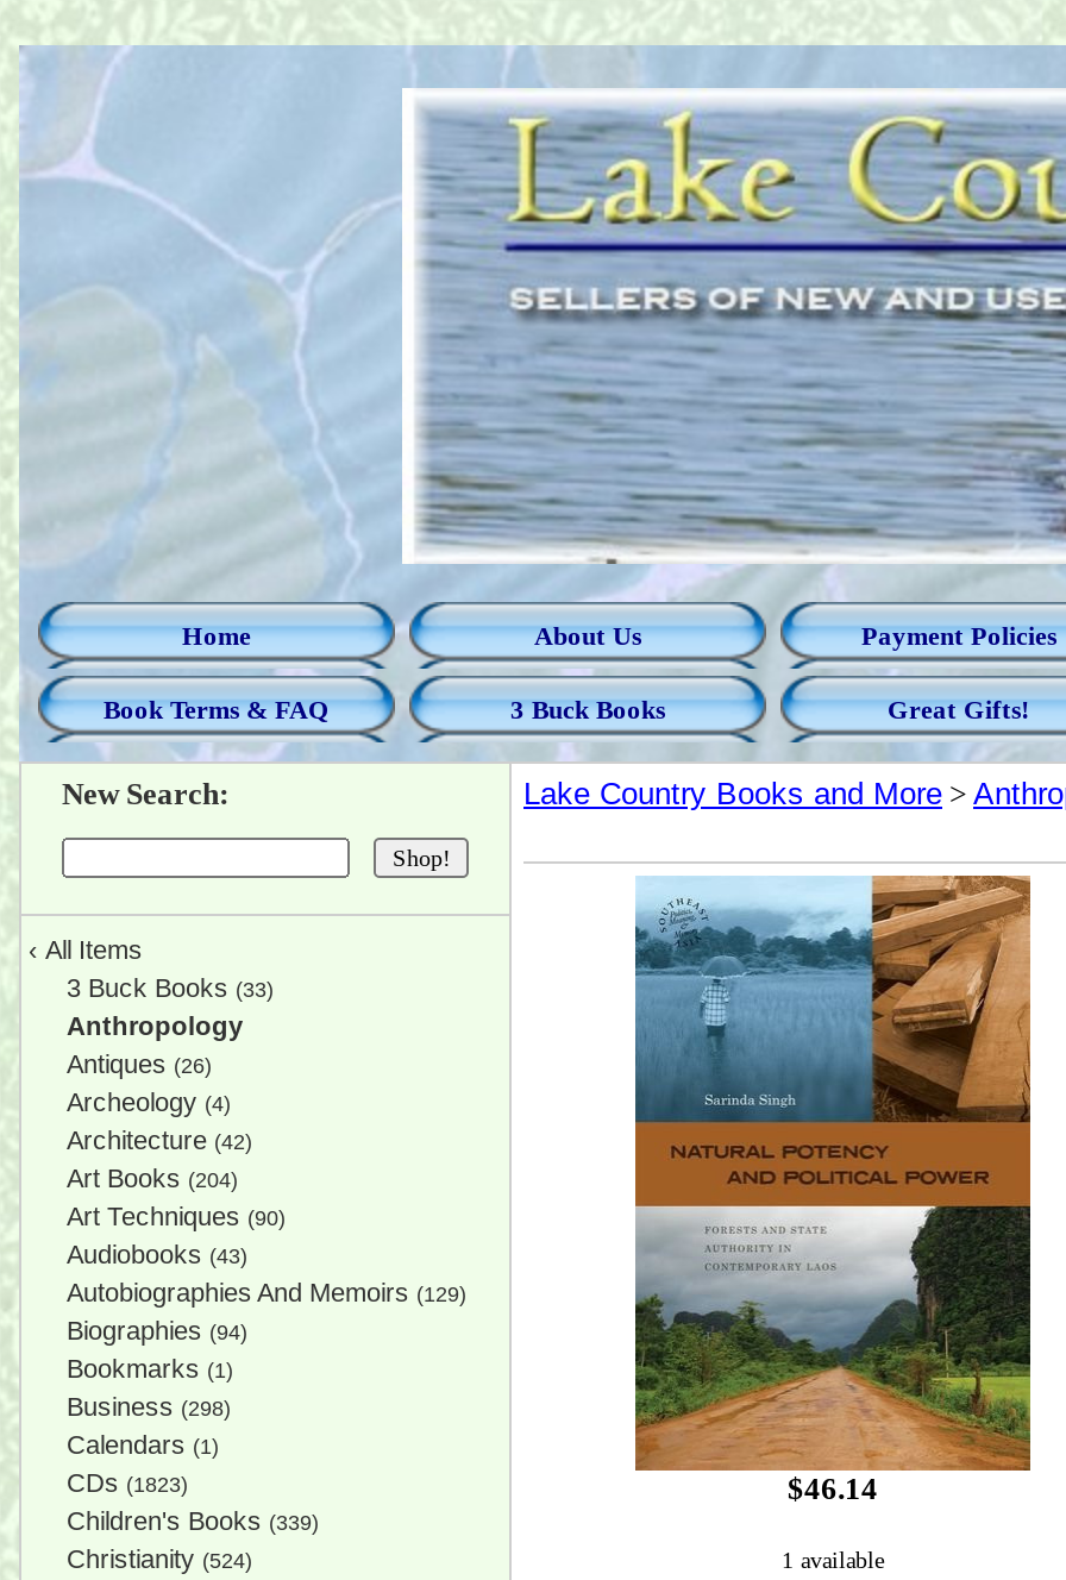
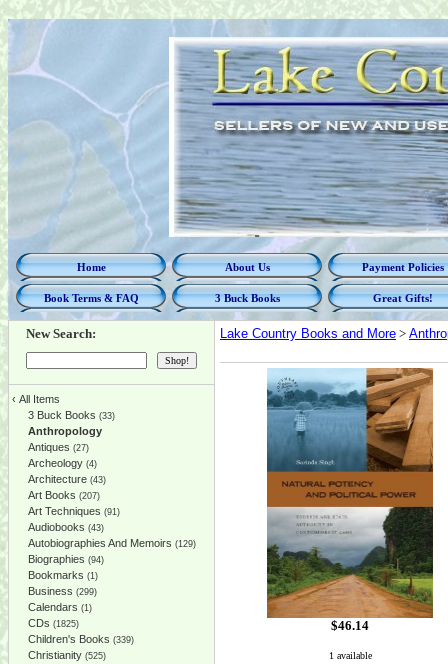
[67,1049,212,1078] Antiques (26) -> [28,441,89,453] Antiques (27)
[67,1126,252,1154] Architecture (42) -> [28,473,106,485] Architecture (43)
[67,1164,238,1192] Art Books (204) -> [28,489,100,501] Art Books (207)
[67,1202,286,1230] Art Techniques (90) -> [28,505,120,517] Art Techniques (91)
[67,1392,231,1421] Business (298) -> [28,585,97,597] Business (299)
[67,1468,188,1497] CDs (1823) -> [28,617,79,629] CDs (1825)
[67,1544,252,1573] Christianity (524) -> [28,649,106,661] Christianity (525)

